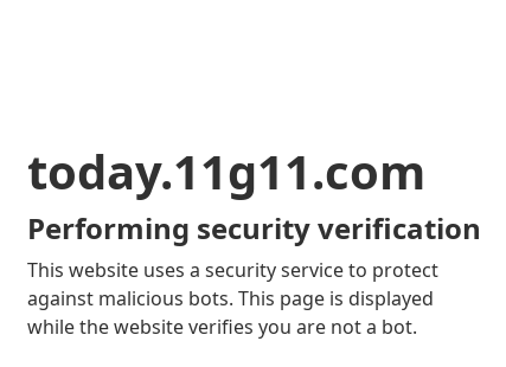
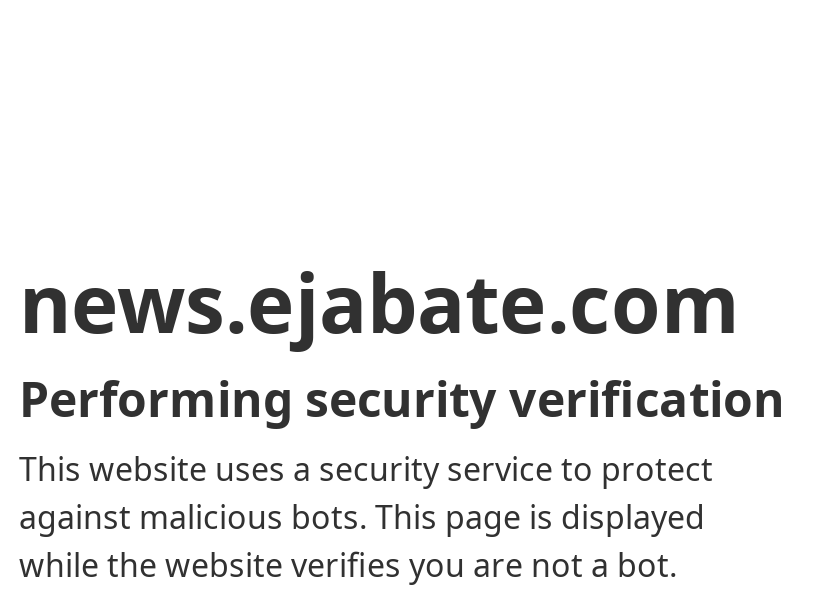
[27,139,425,204] today.11g11.com -> [19,247,739,357] news.ejabate.com

